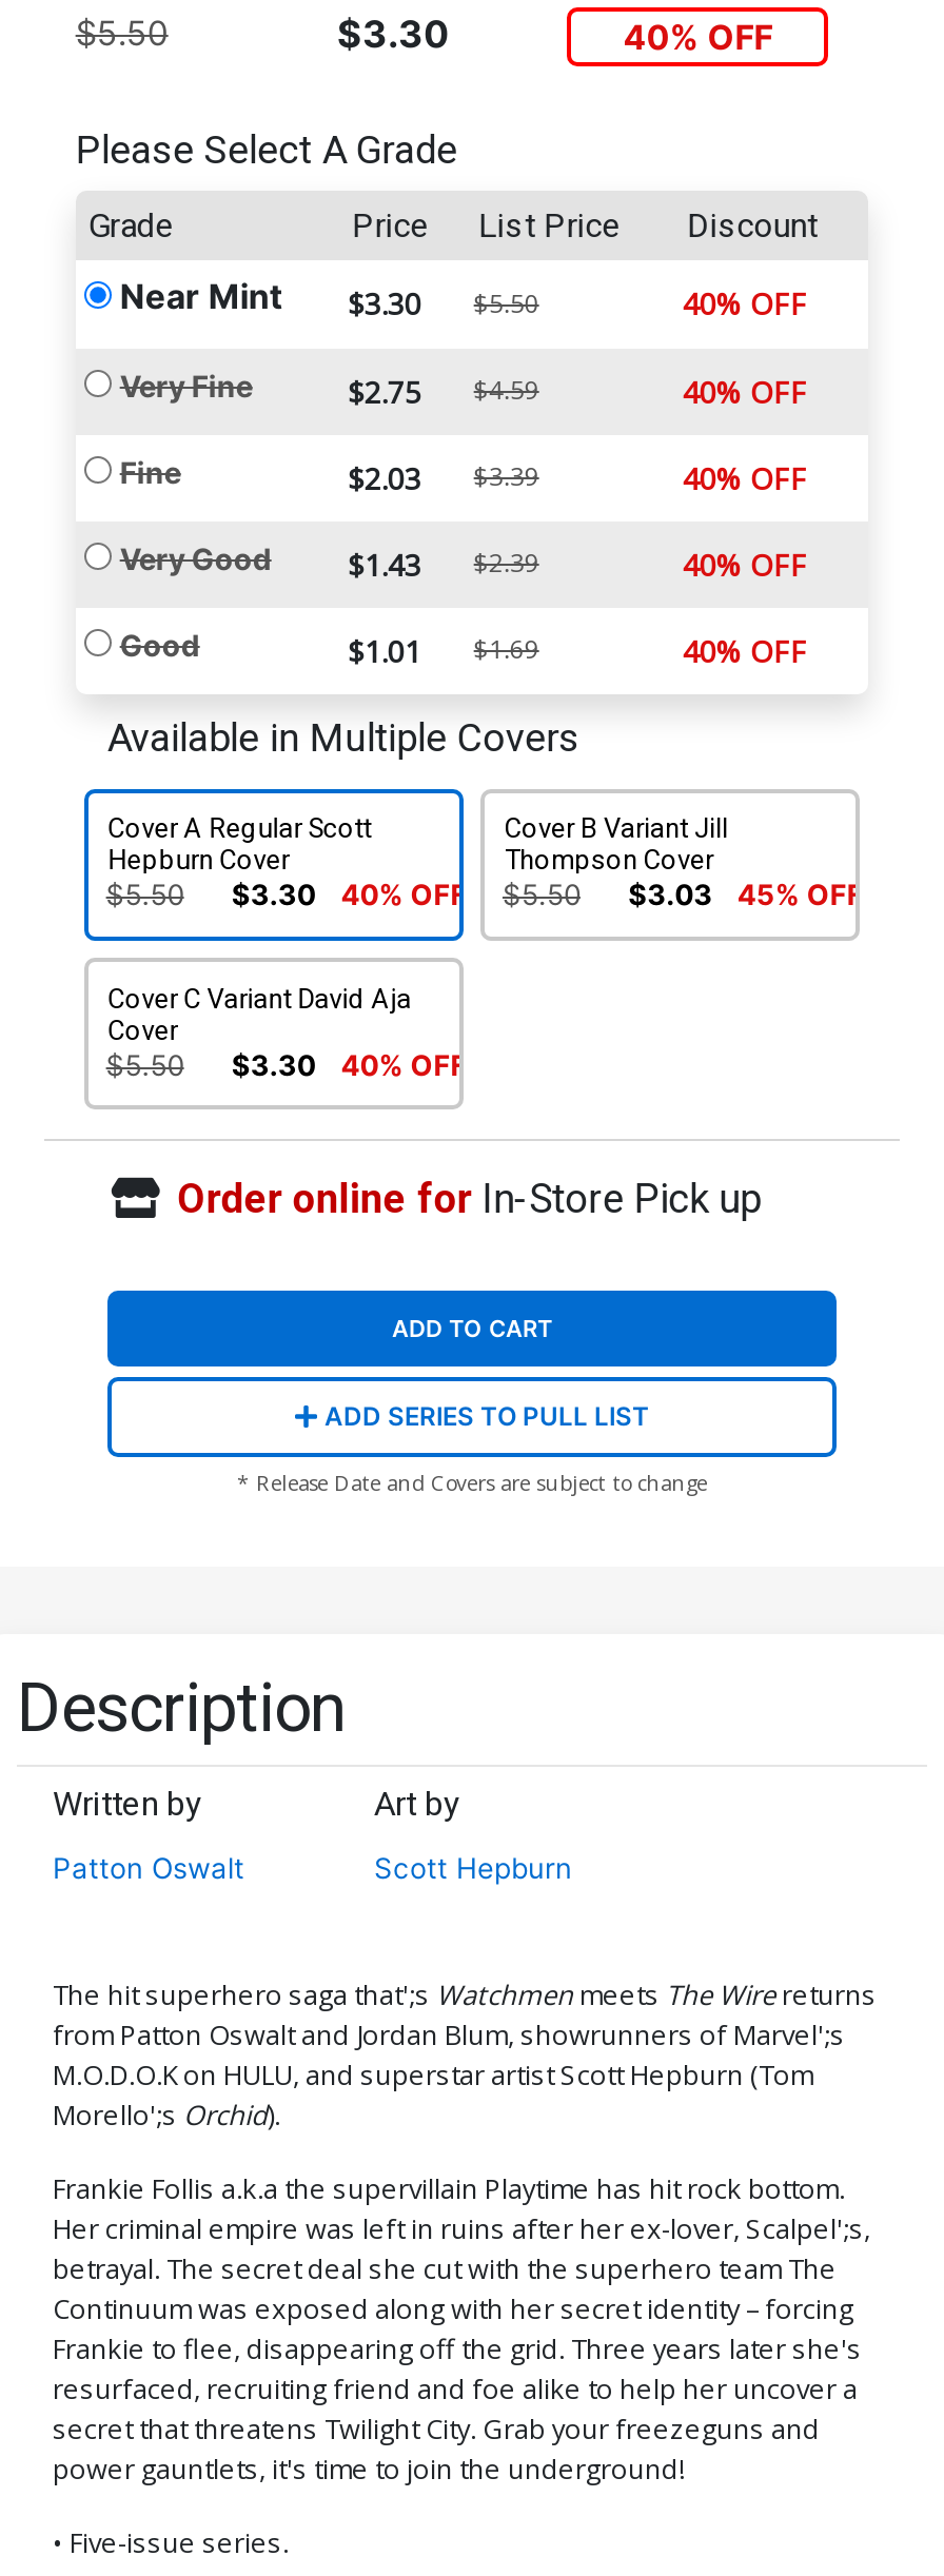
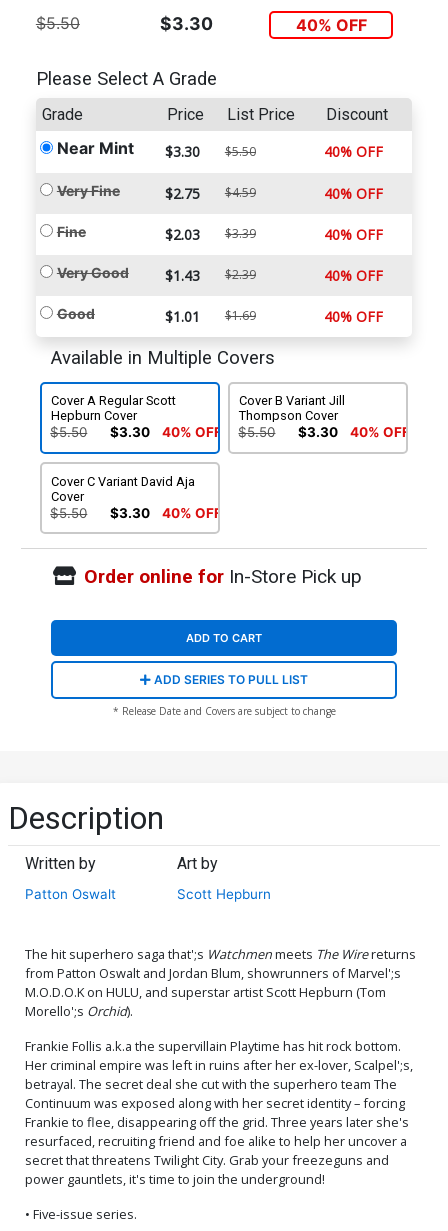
[628,877,712,911] $3.03 -> [298,424,338,440] $3.30
[737,877,864,911] 45% OFF -> [350,424,410,440] 40% OFF

